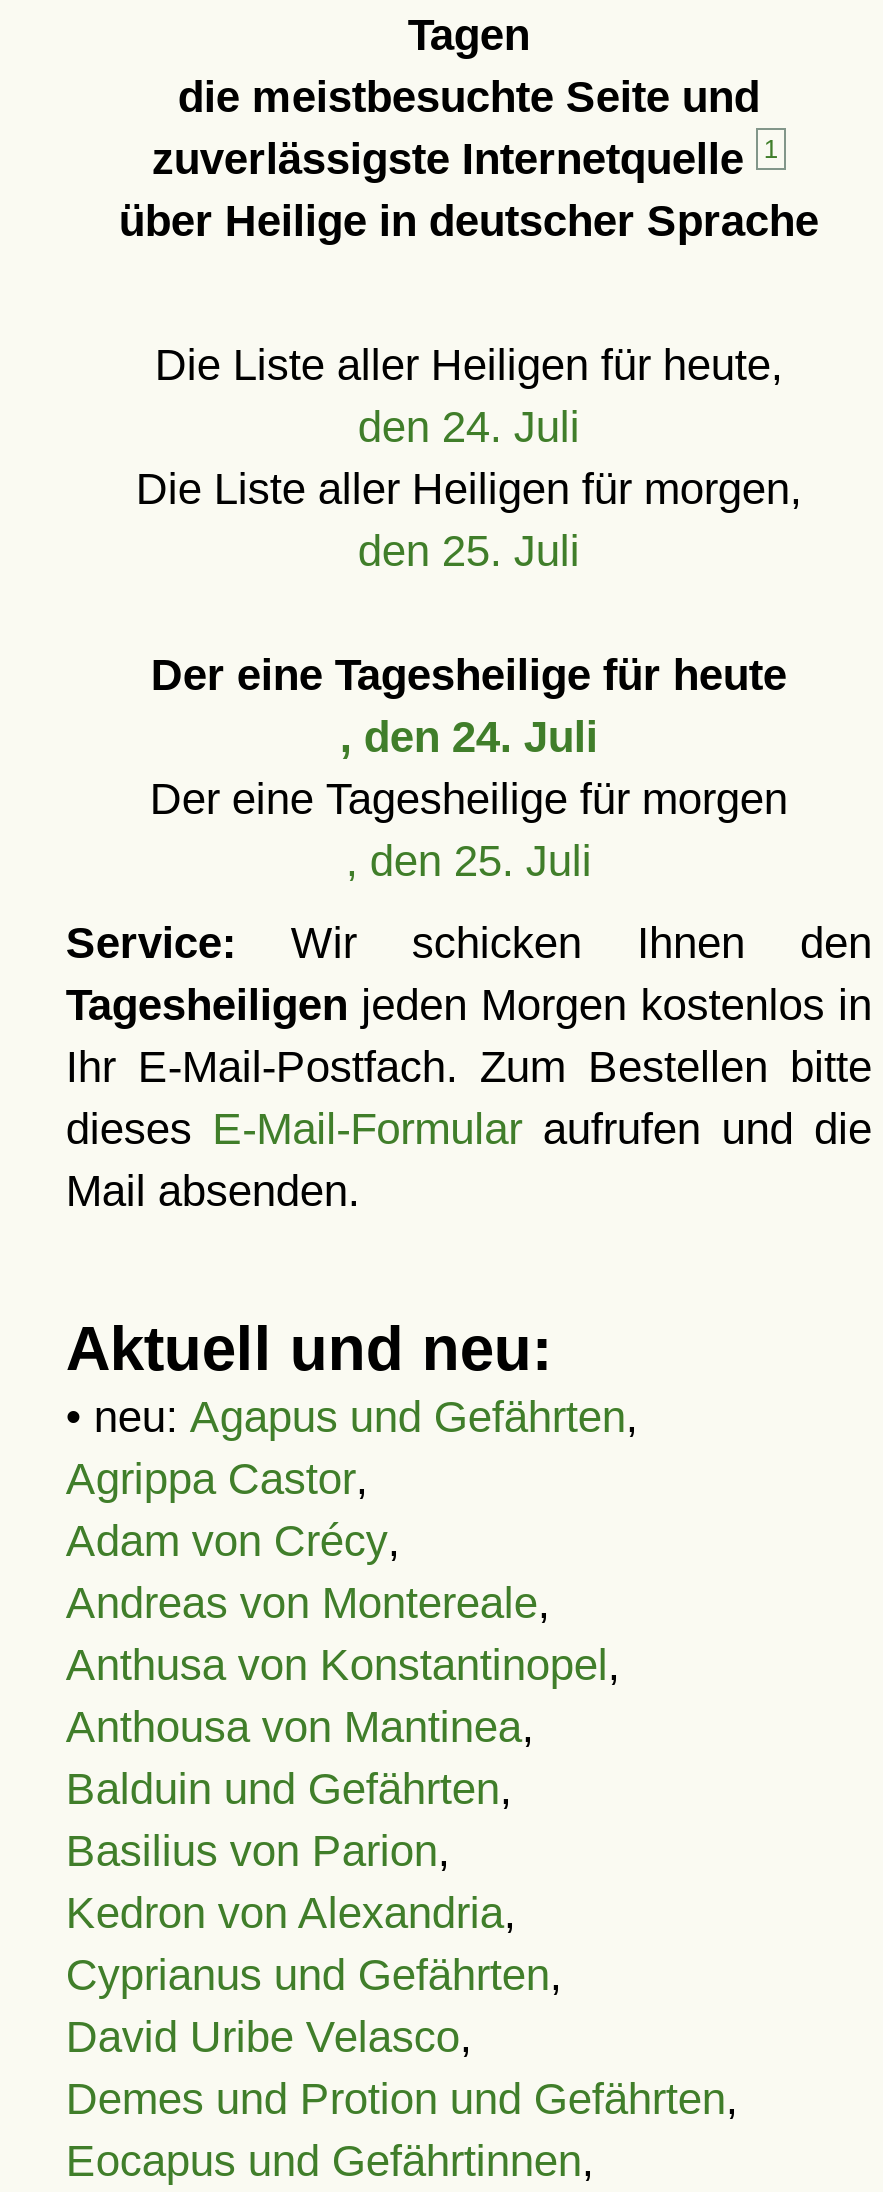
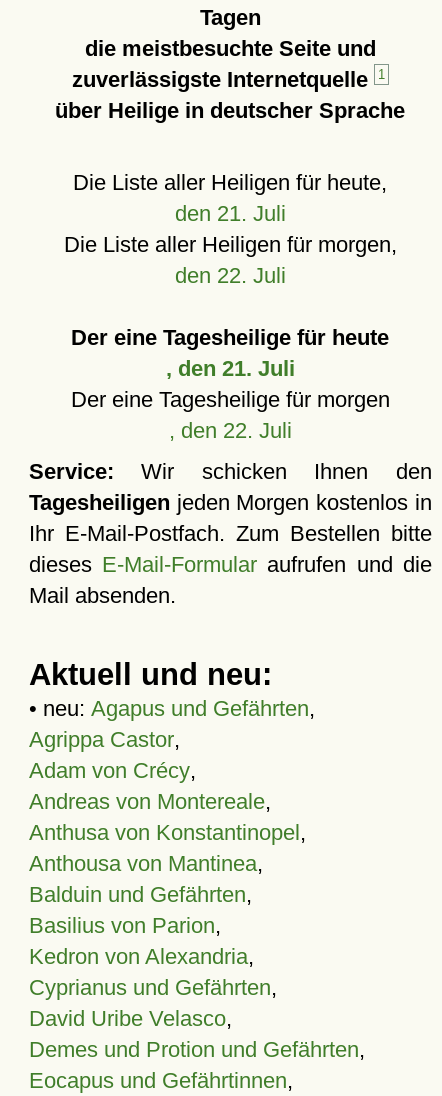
[358,402,580,452] den 24. Juli -> [175,201,286,226] den 21. Juli
[358,526,580,576] den 25. Juli -> [175,263,286,288] den 22. Juli
[340,712,598,762] , den 24. Juli -> [166,356,295,381] , den 21. Juli
[346,836,592,886] , den 25. Juli -> [169,418,292,443] , den 22. Juli

